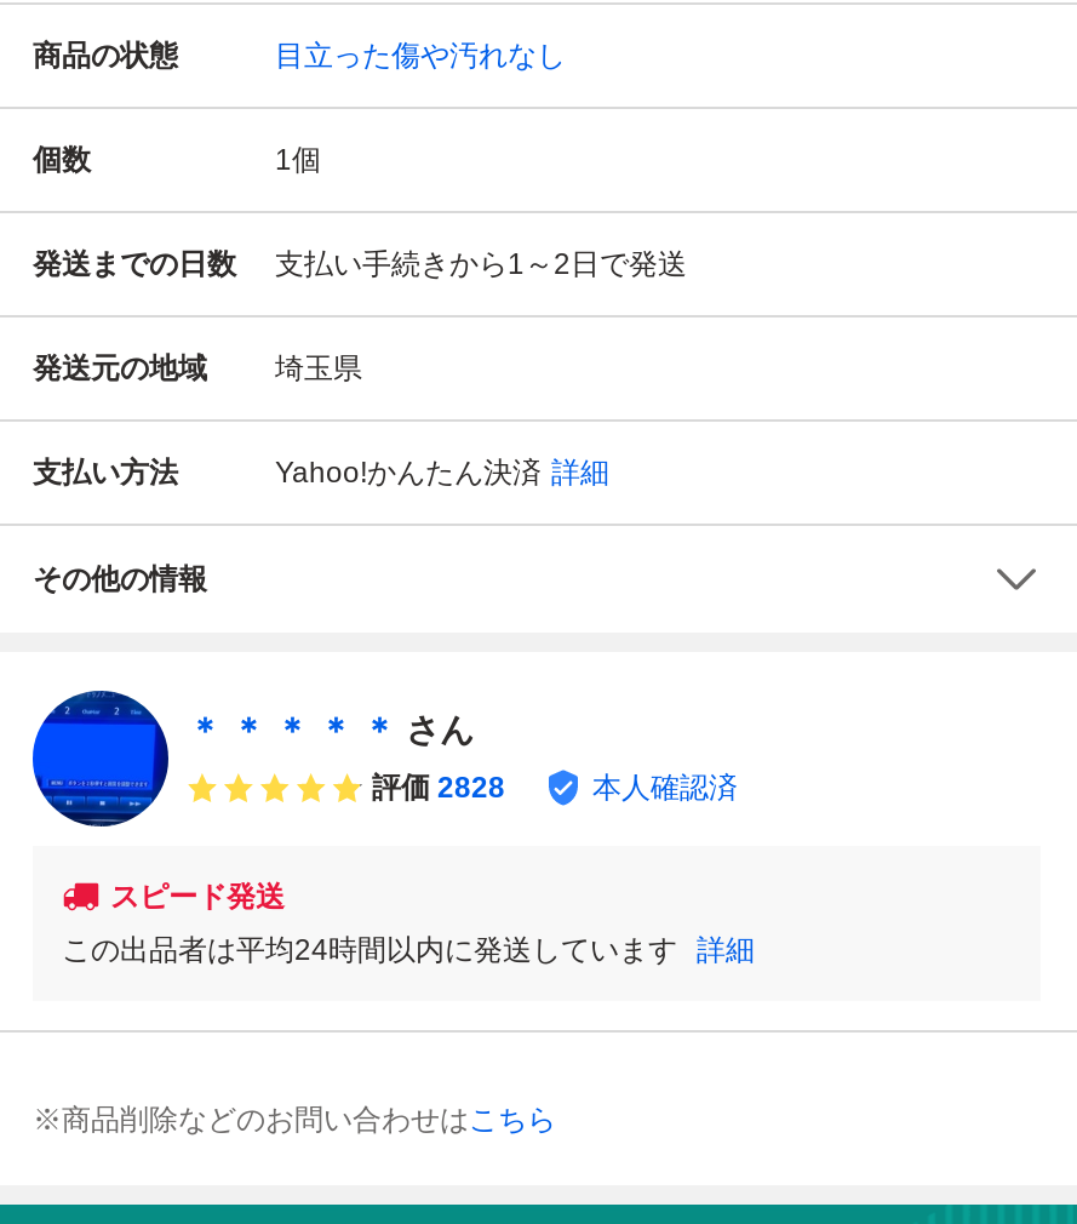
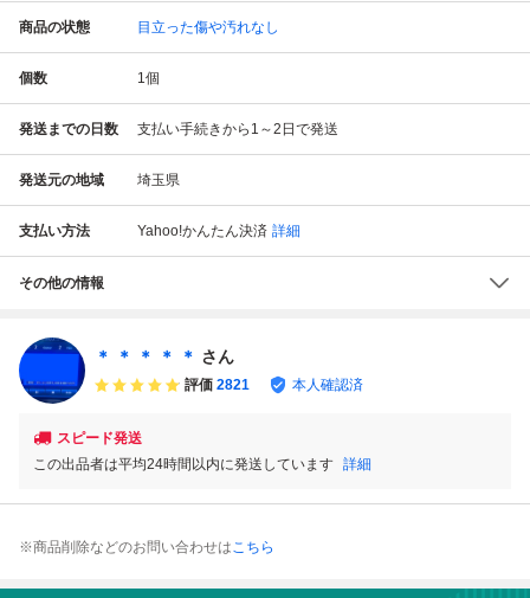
[372,772,505,806] 評価 2828 -> [185,377,250,394] 評価 2821

